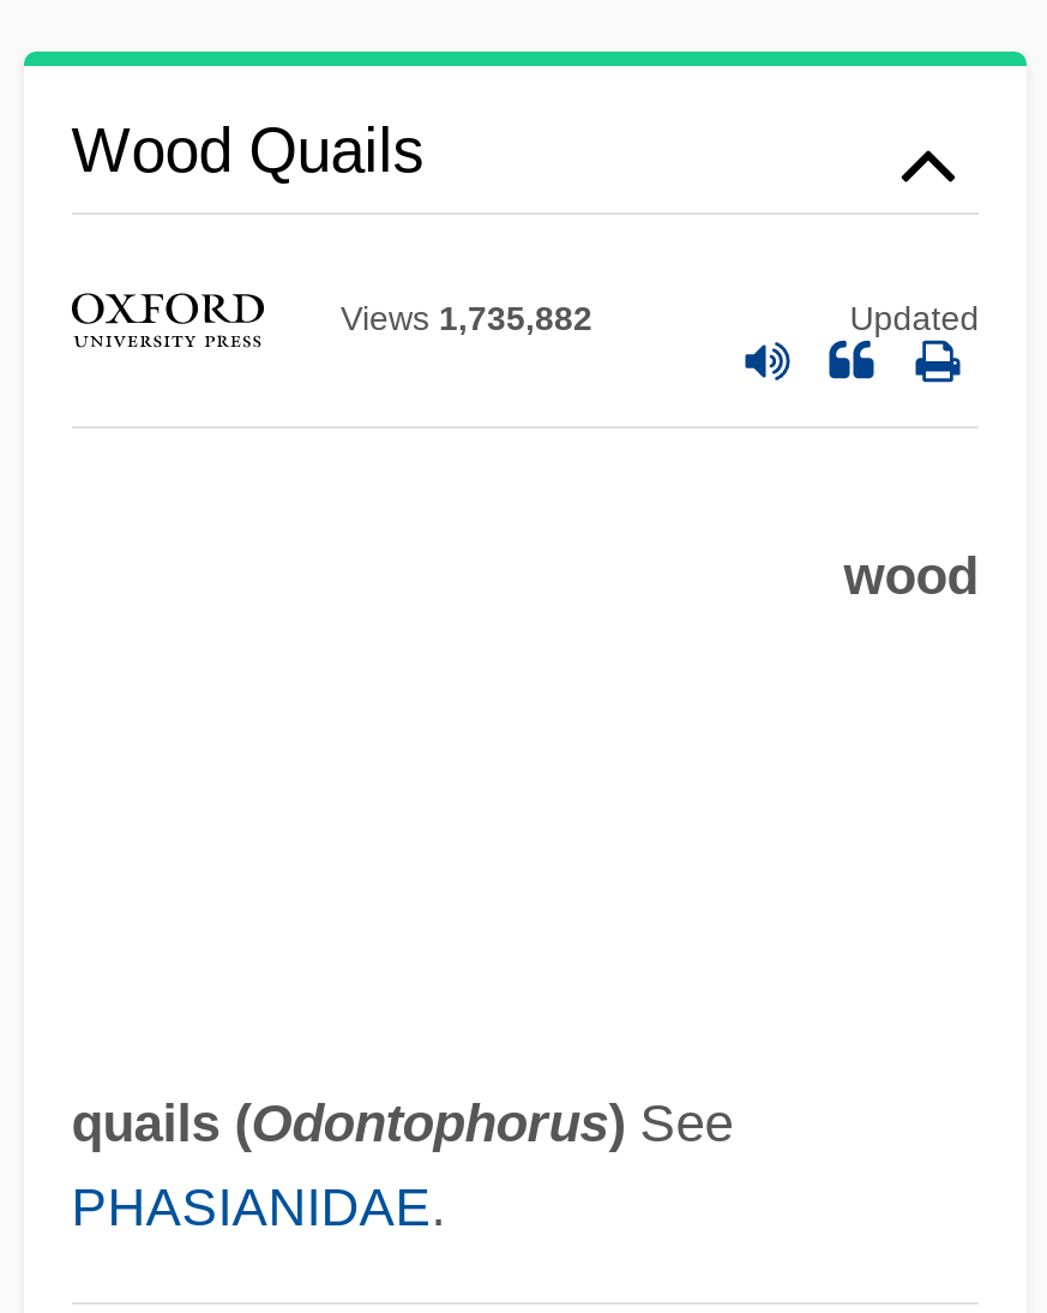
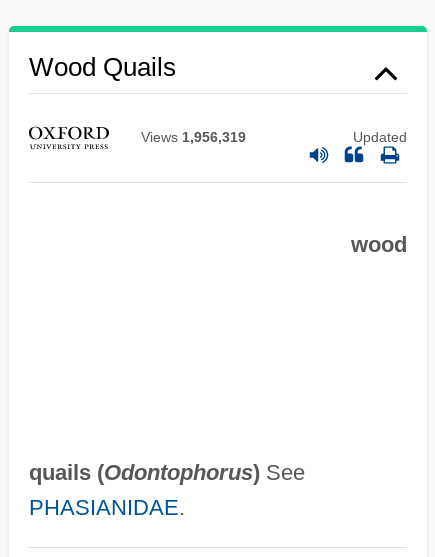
[341,300,592,338] Views 1,735,882 -> [141,129,246,145] Views 1,956,319

